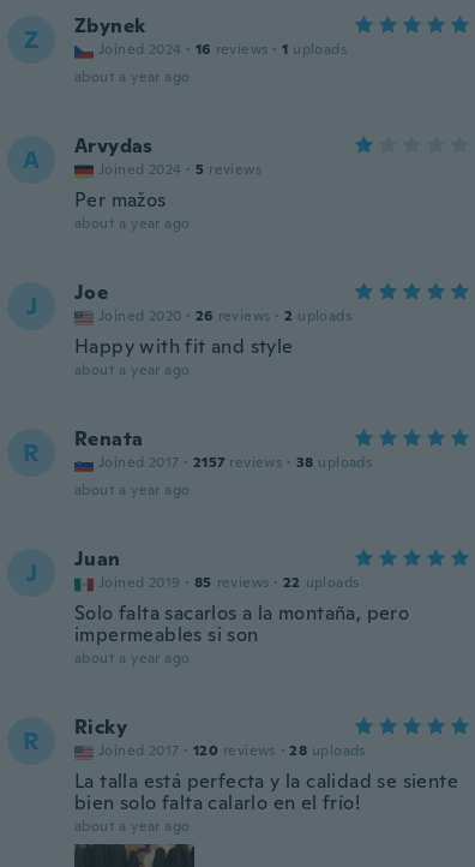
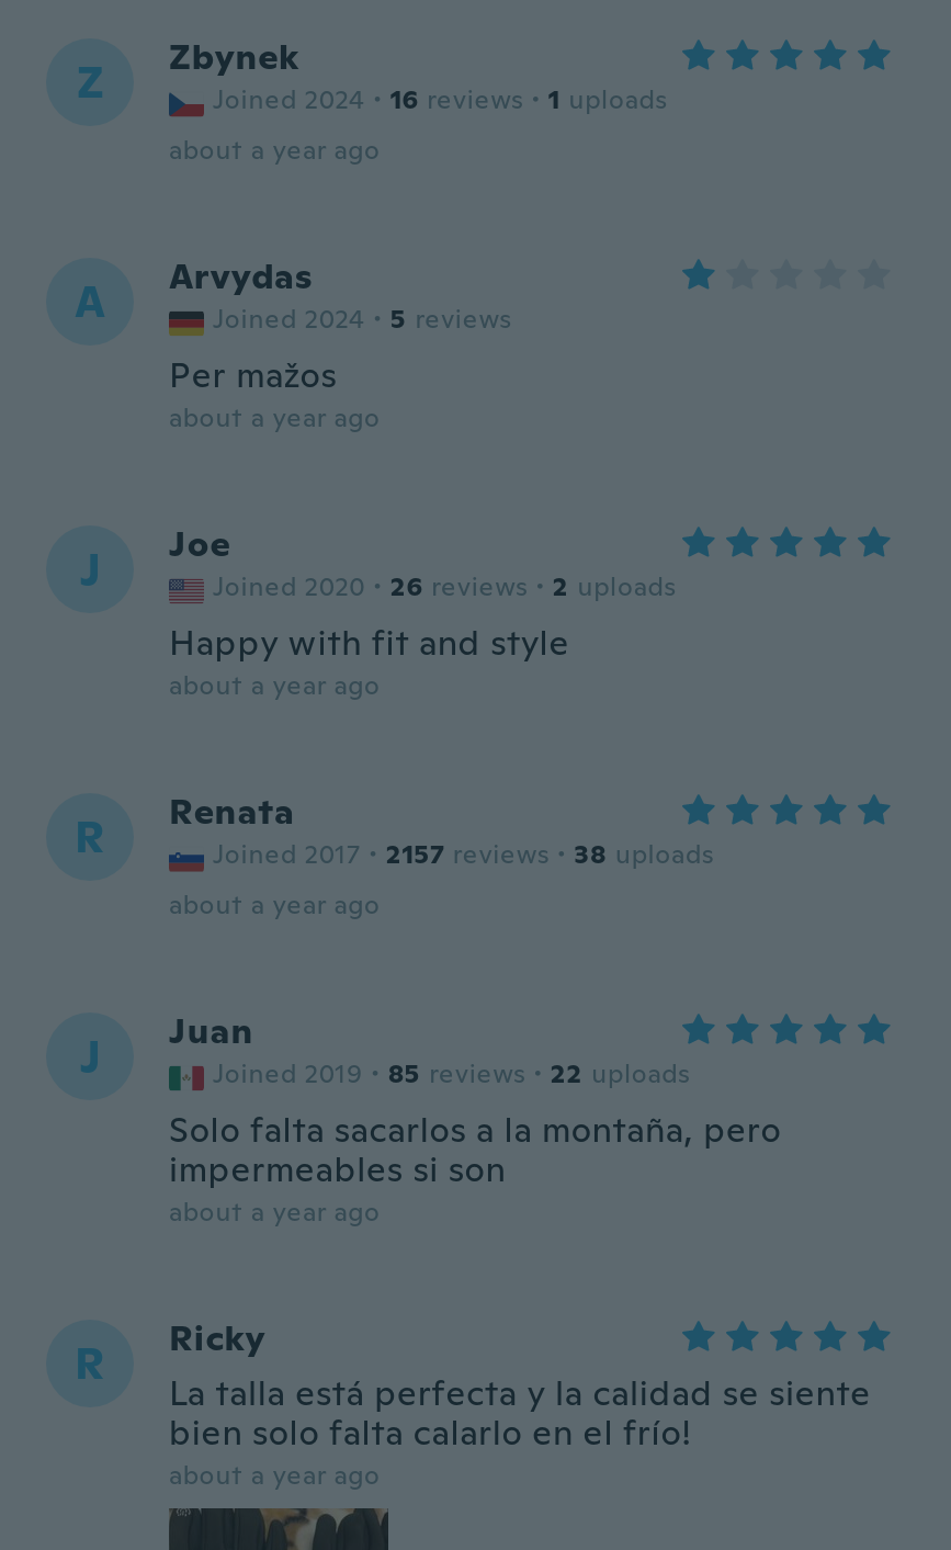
[98,741,366,760] Joined 2017 · 120 reviews · 28 uploads -> none

